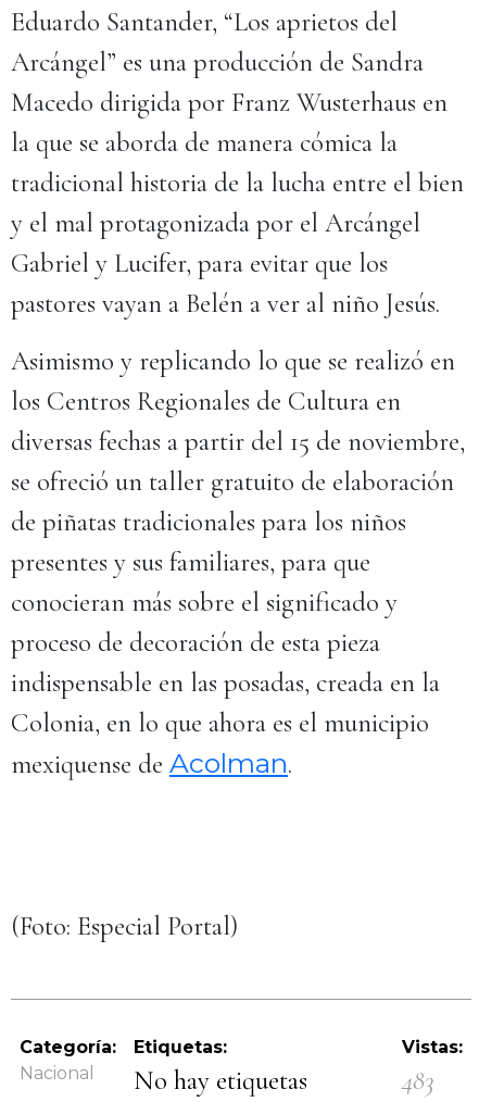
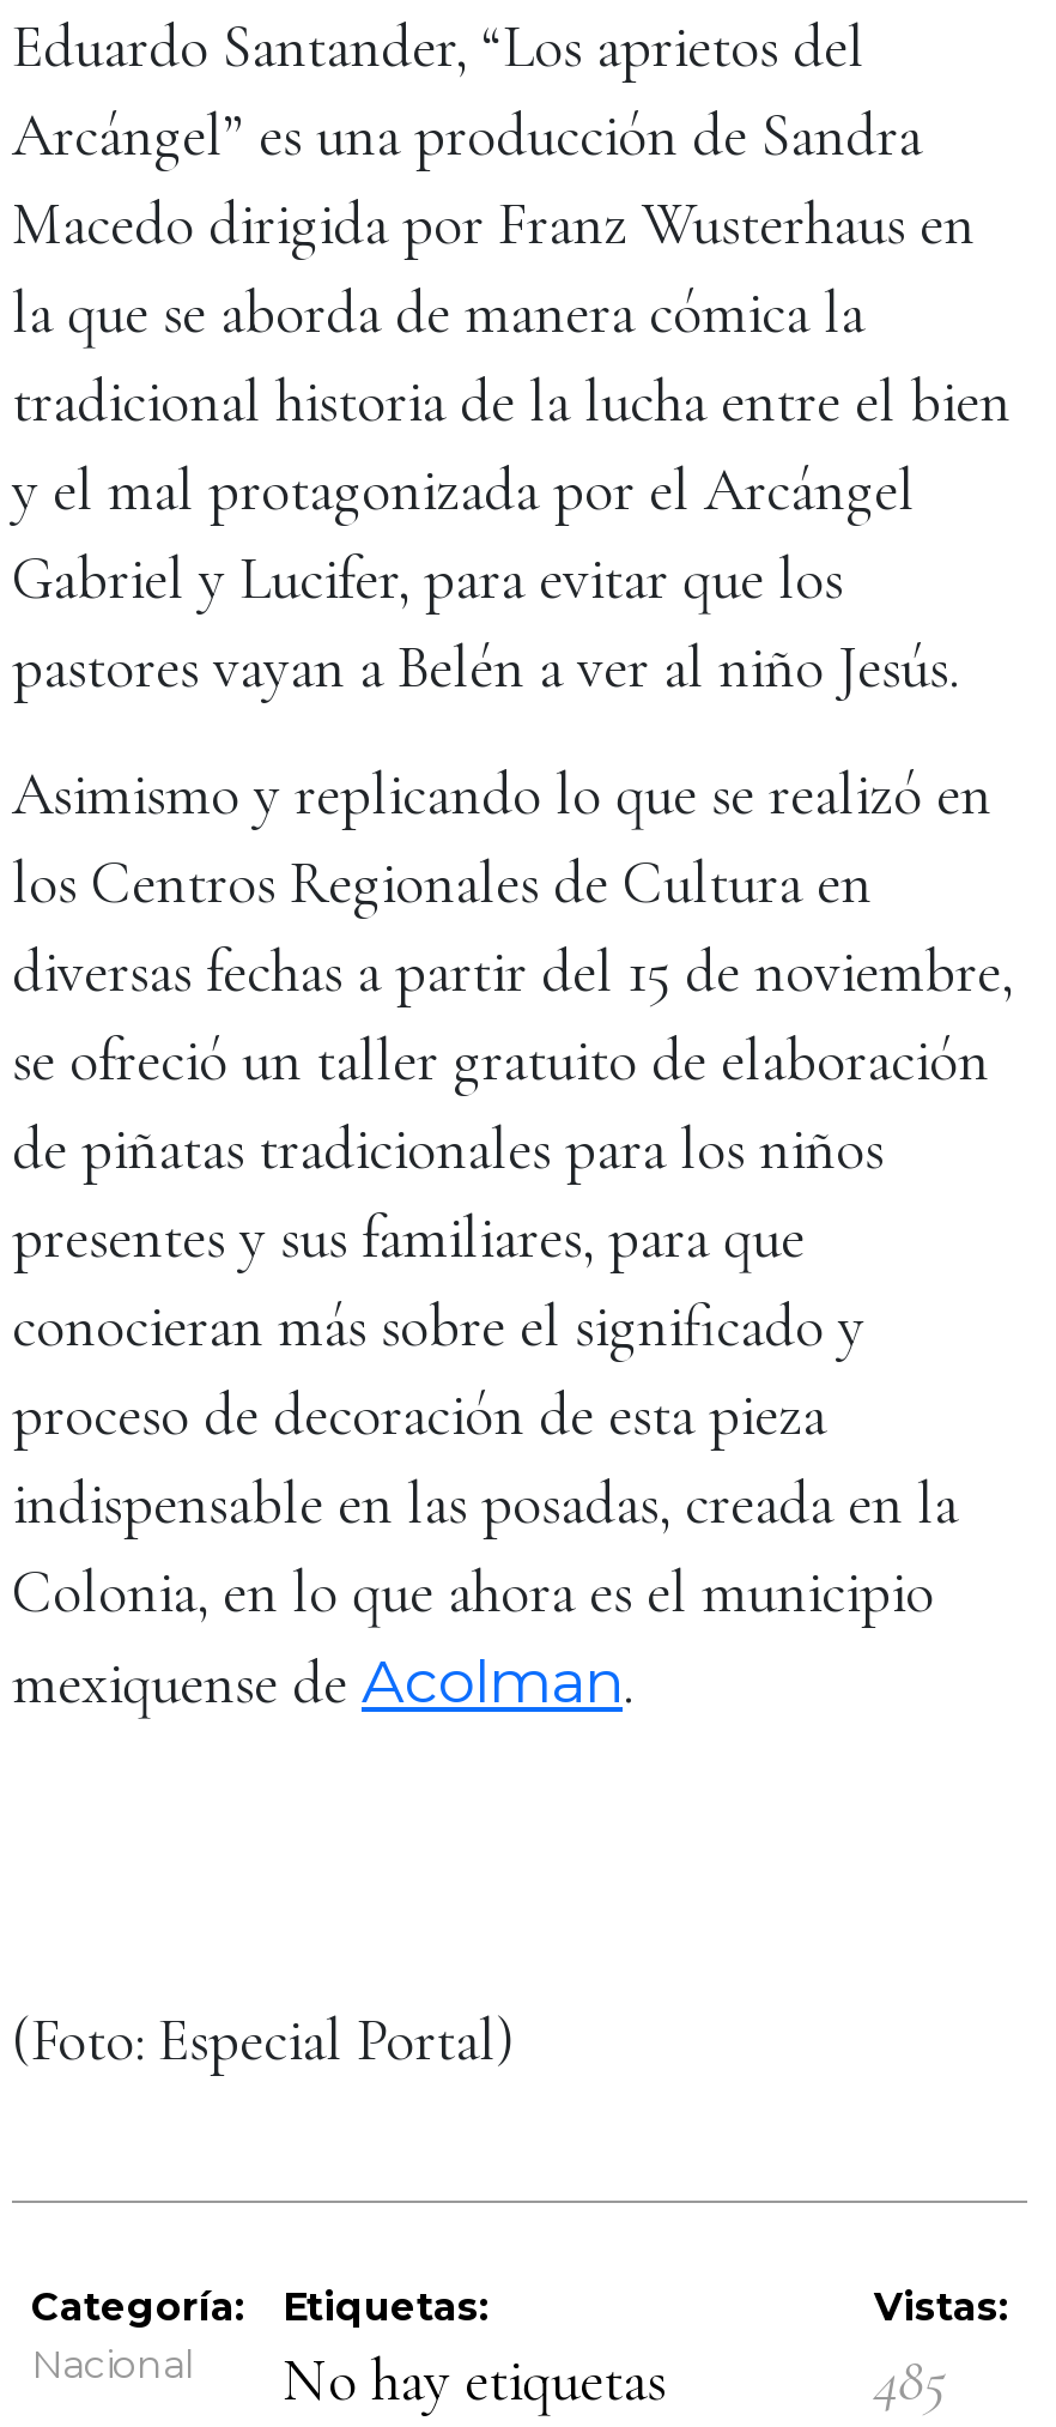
[402,1064,433,1097] 483 -> [874,2344,946,2416] 485

